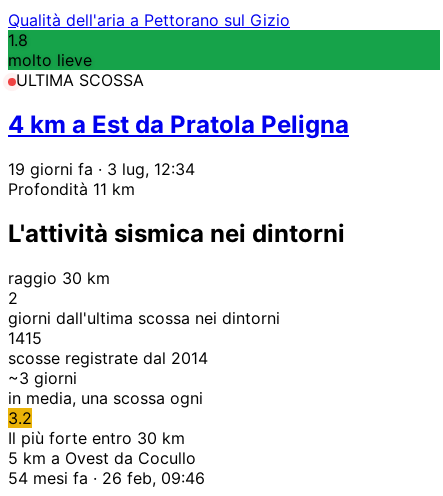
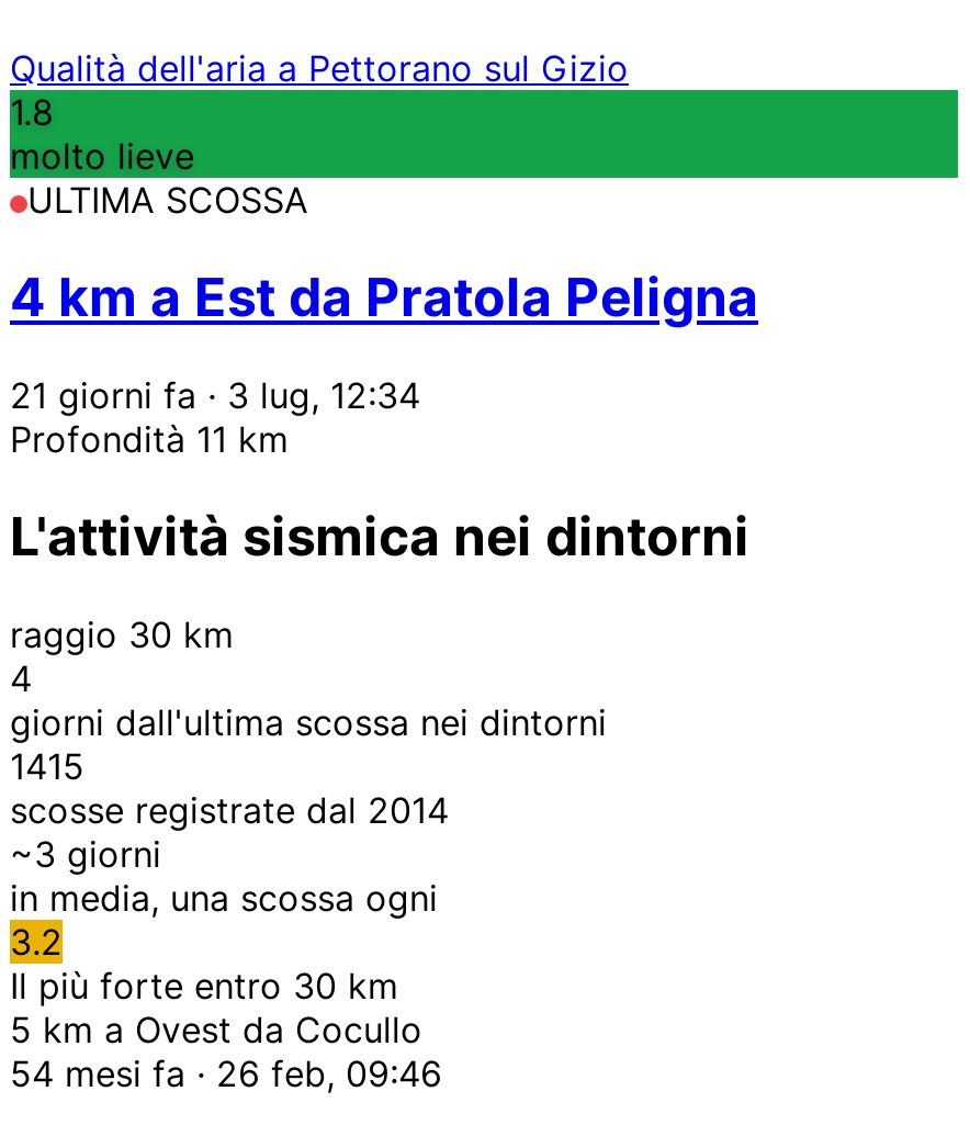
[8,159,195,179] 19 giorni fa · 3 lug, 12:34 -> [10,373,420,416] 21 giorni fa · 3 lug, 12:34
[8,287,18,307] 2 -> [10,655,32,699] 4

